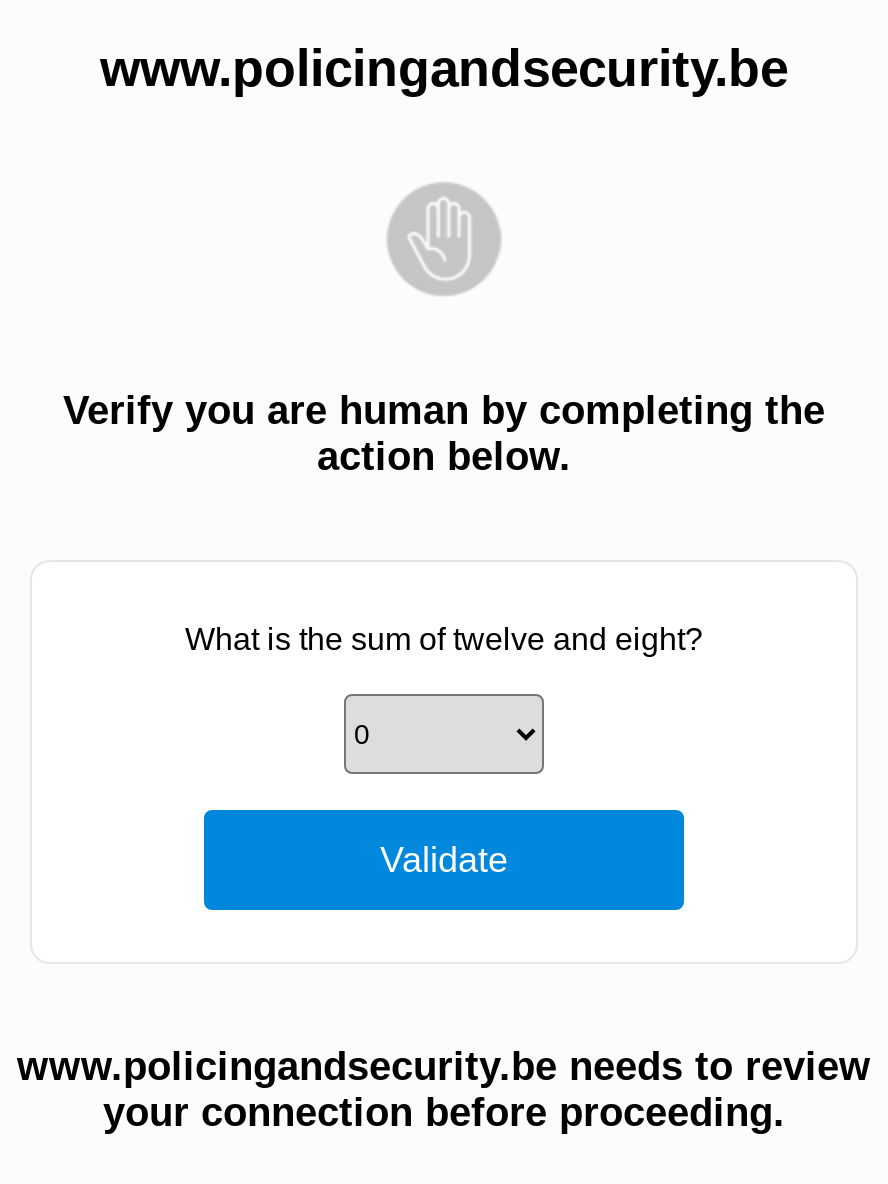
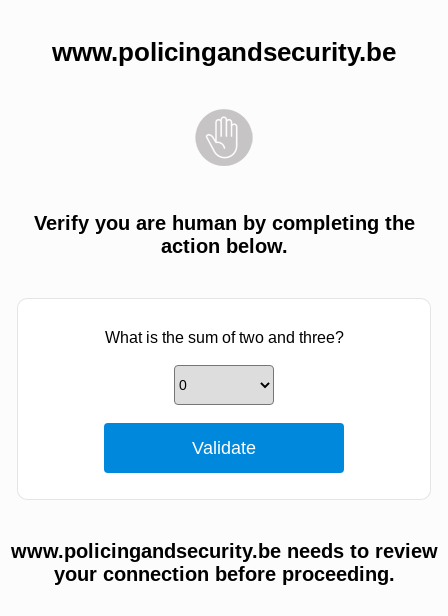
[185,622,703,656] What is the sum of twelve and eight? -> [104,329,343,346] What is the sum of two and three?

